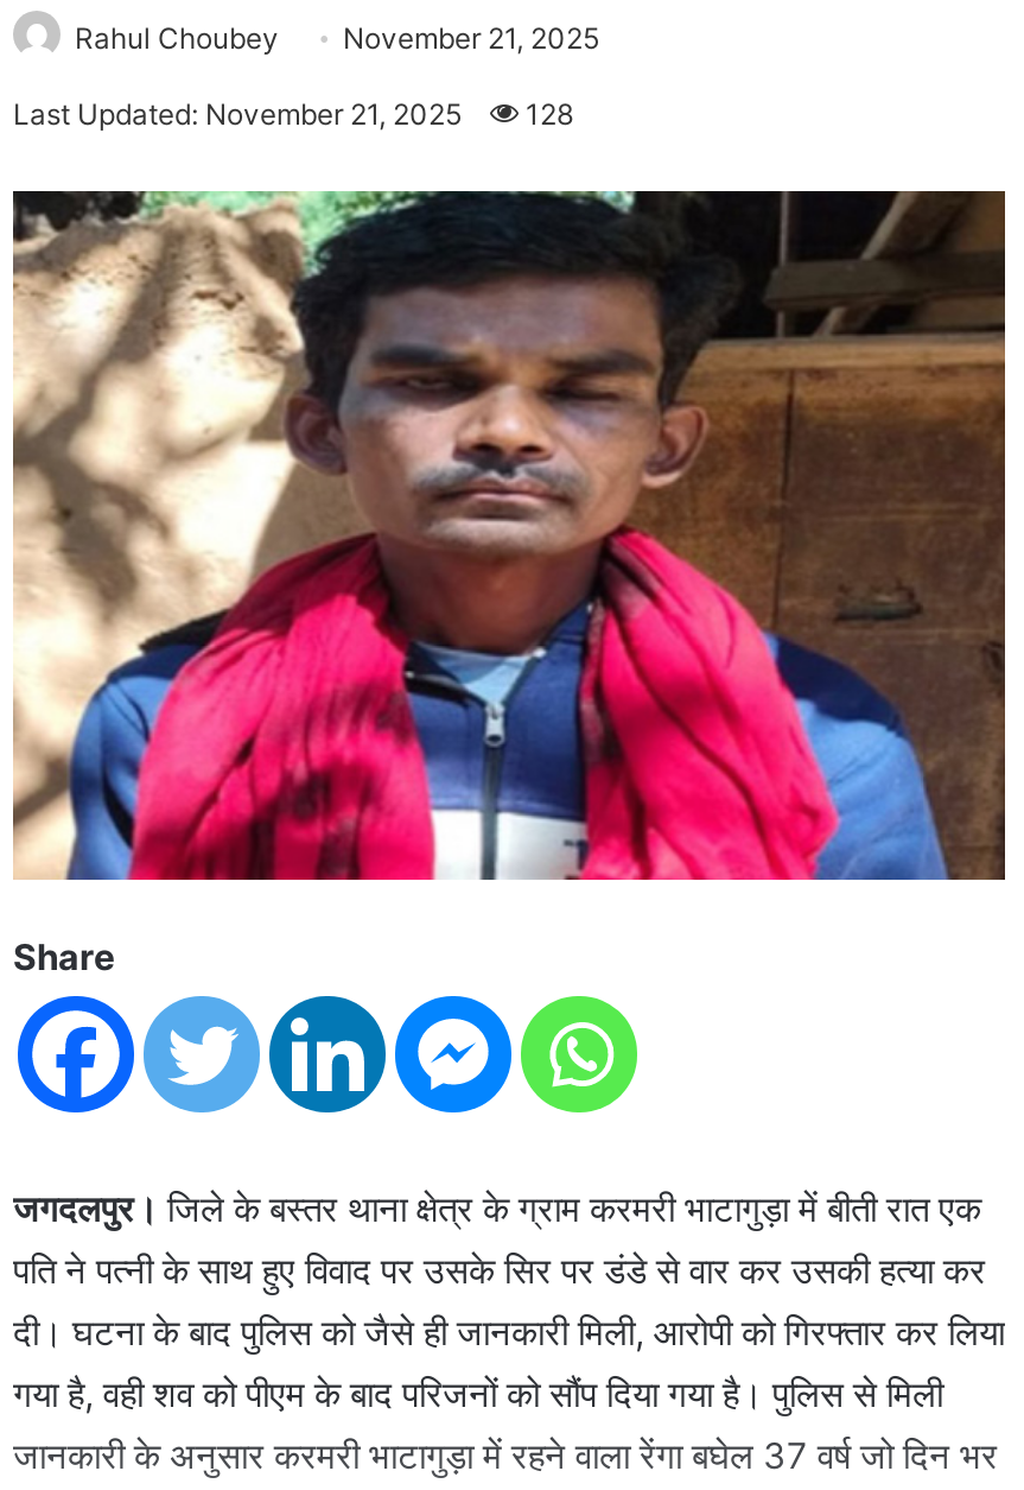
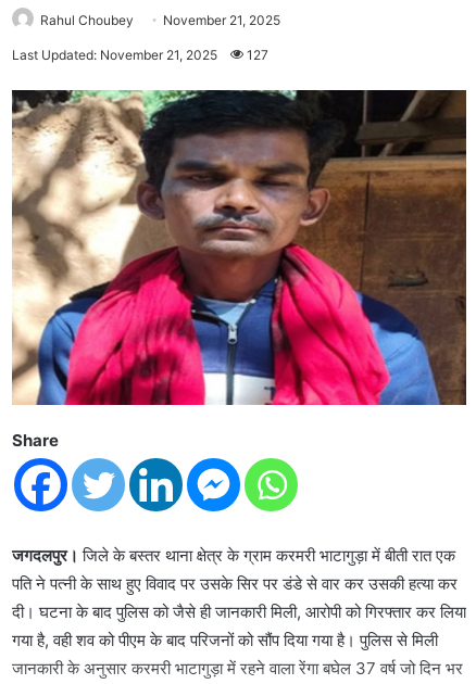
[13,95,573,131] Last Updated: November 21, 2025 128 -> [12,46,268,63] Last Updated: November 21, 2025 127

